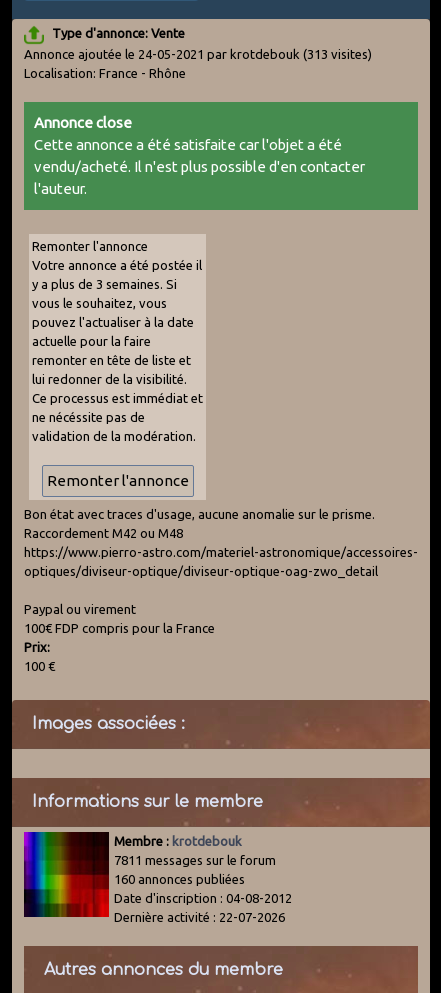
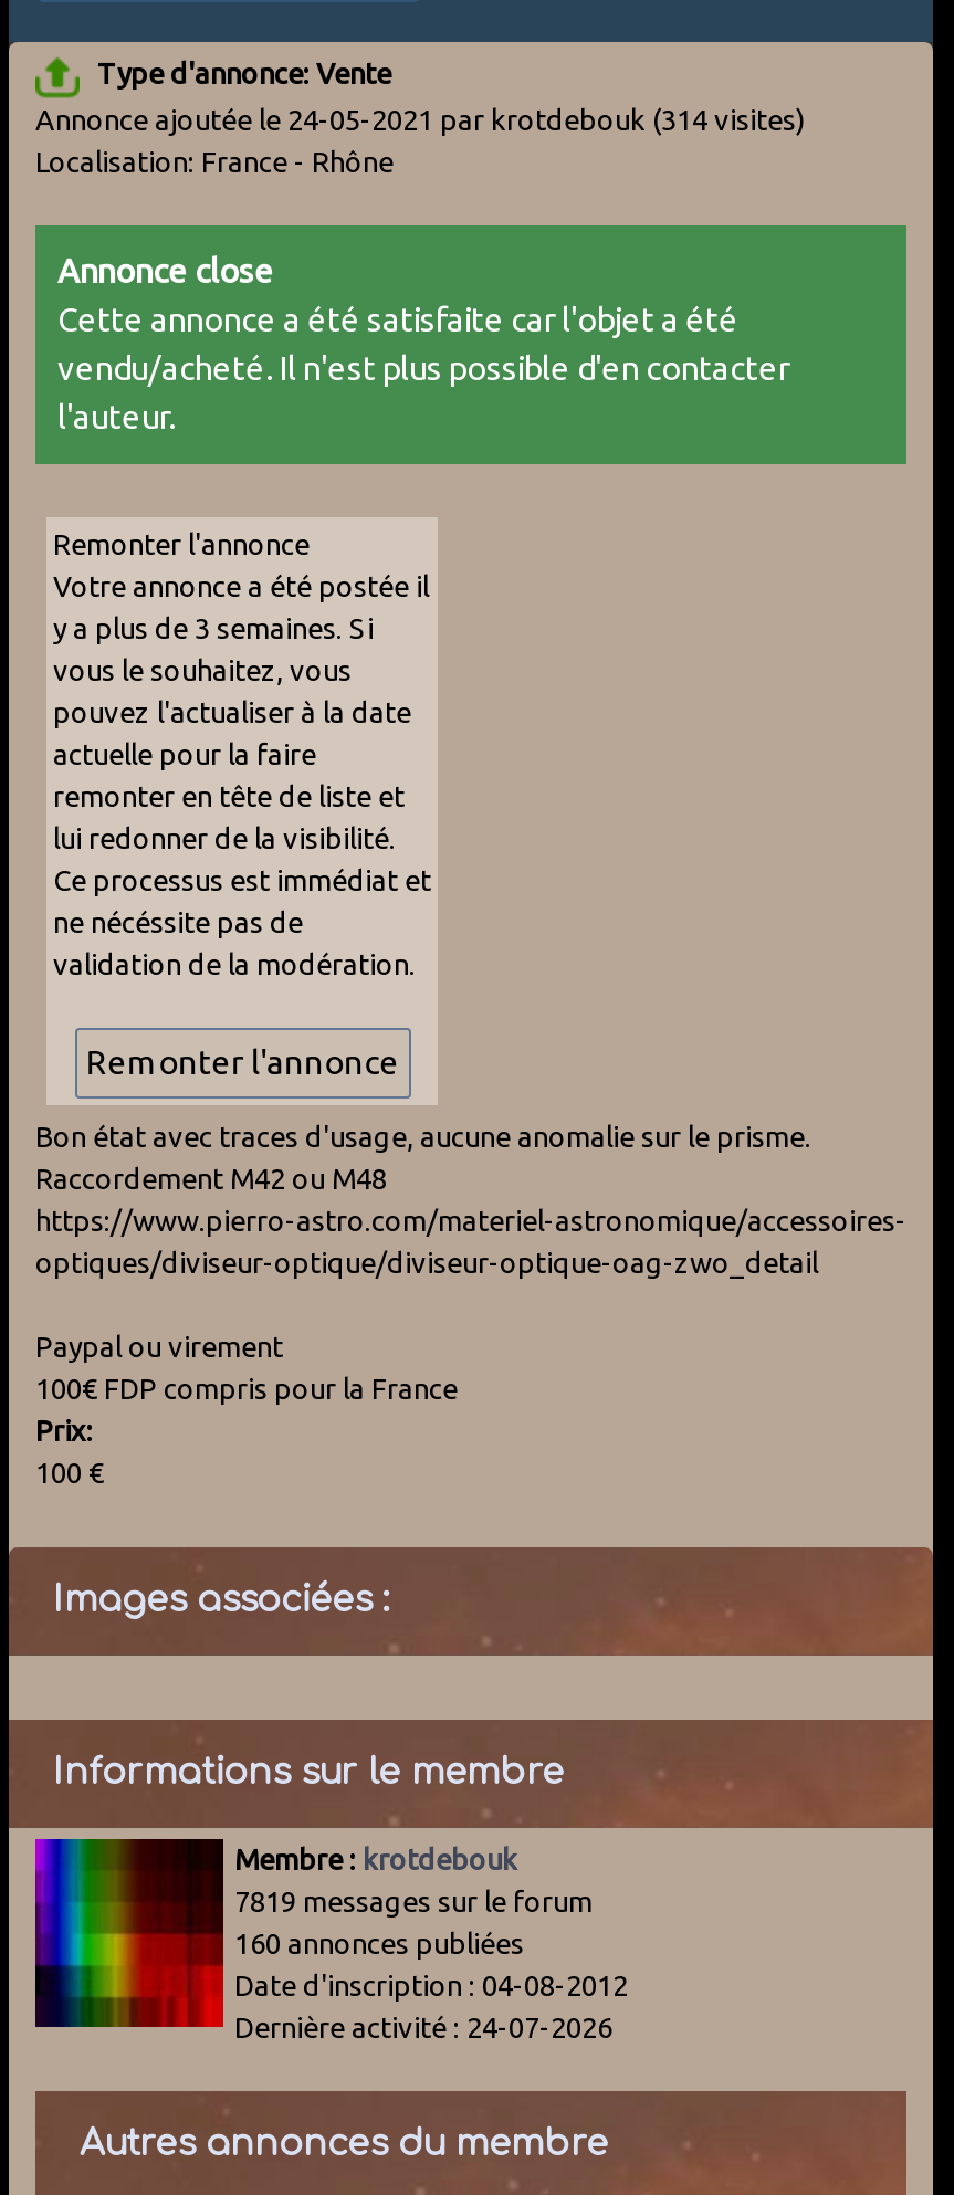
[24,47,372,61] Annonce ajoutée le 24-05-2021 par krotdebouk (313 visites) -> [35,103,805,134] Annonce ajoutée le 24-05-2021 par krotdebouk (314 visites)
[114,853,276,867] 7811 messages sur le forum -> [234,1885,593,1916] 7819 messages sur le forum
[114,910,285,924] Dernière activité : 22-07-2026 -> [234,2011,612,2042] Dernière activité : 24-07-2026

